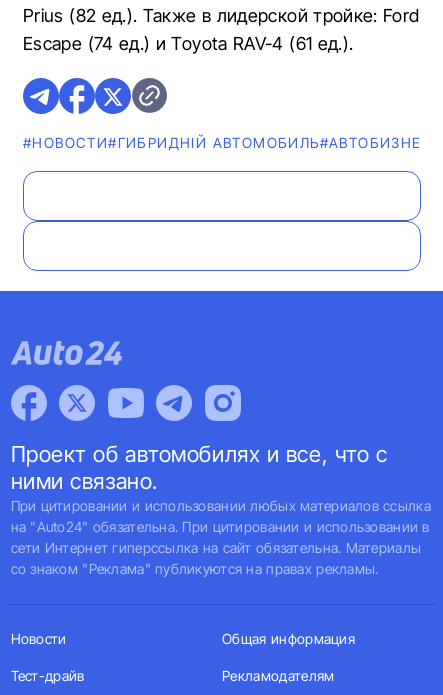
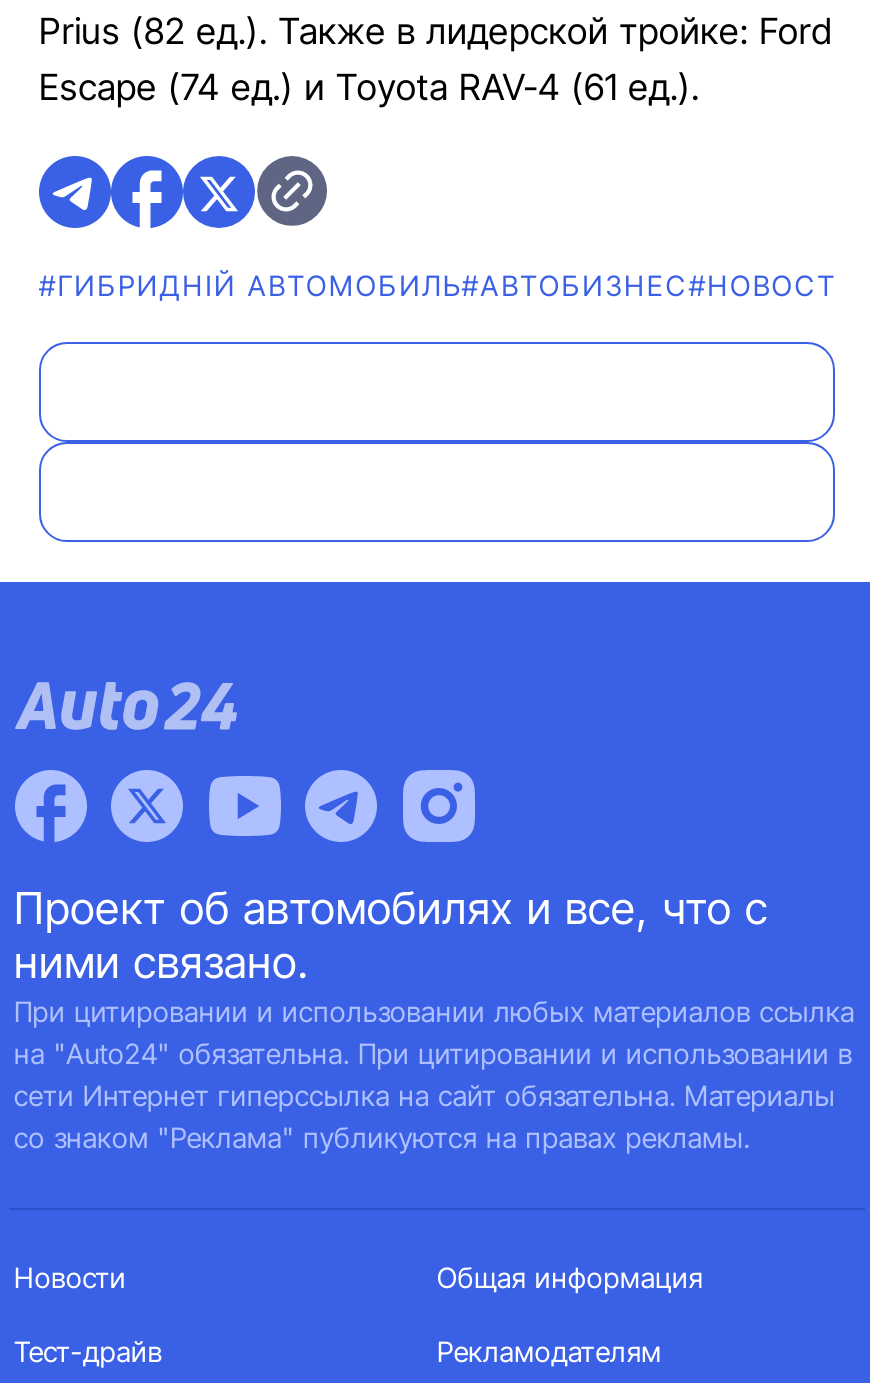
[23,134,433,151] #НОВОСТИ#ГИБРИДНІЙ АВТОМОБИЛЬ#AВТОБИЗНЕС -> [39,268,859,302] #ГИБРИДНІЙ АВТОМОБИЛЬ#AВТОБИЗНЕС#НОВОСТИ

